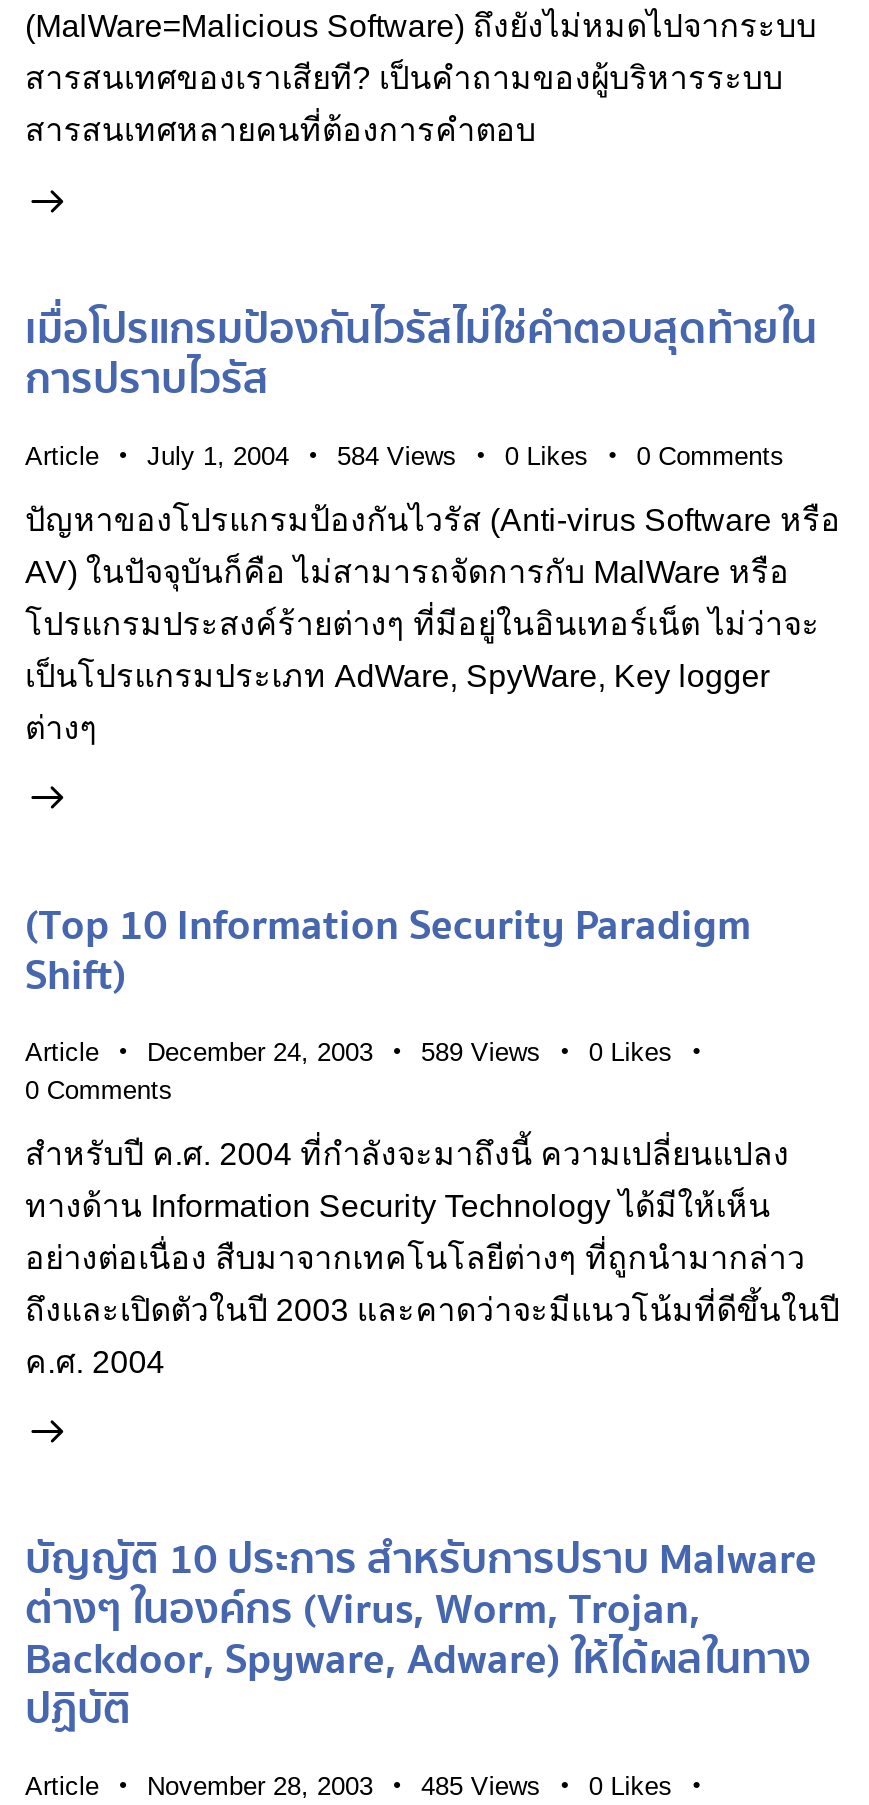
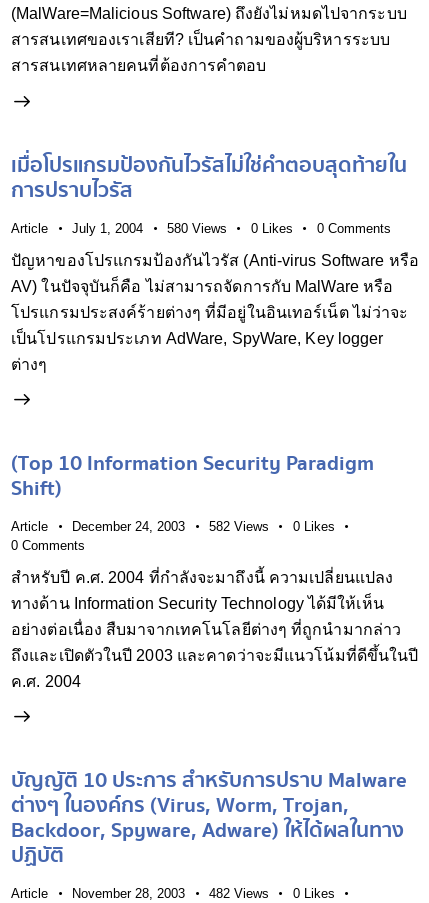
[25,441,784,471] Article July 1, 2004 584 Views 0 Likes 0 Comments -> [11,221,391,236] Article July 1, 2004 580 Views 0 Likes 0 Comments
[25,1037,673,1067] Article December 24, 2003 589 Views 0 Likes -> [11,519,335,534] Article December 24, 2003 582 Views 0 Likes
[25,1772,673,1802] Article November 28, 2003 485 Views 0 Likes -> [11,886,335,901] Article November 28, 2003 482 Views 0 Likes

